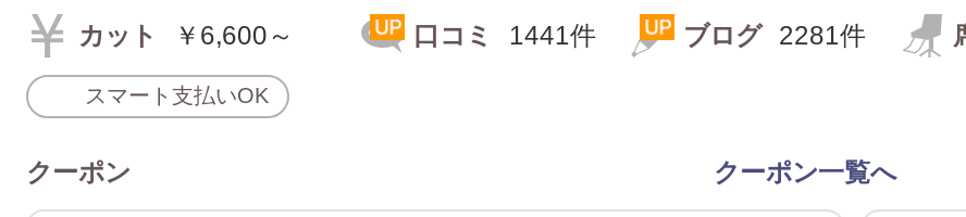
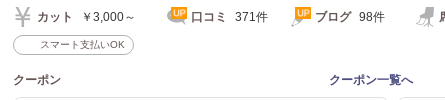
[78,21,866,51] カット ￥6,600～ | 口コミ 1441件 | ブログ 2281件 -> [37,9,385,23] カット ￥3,000～ | 口コミ 371件 | ブログ 98件

